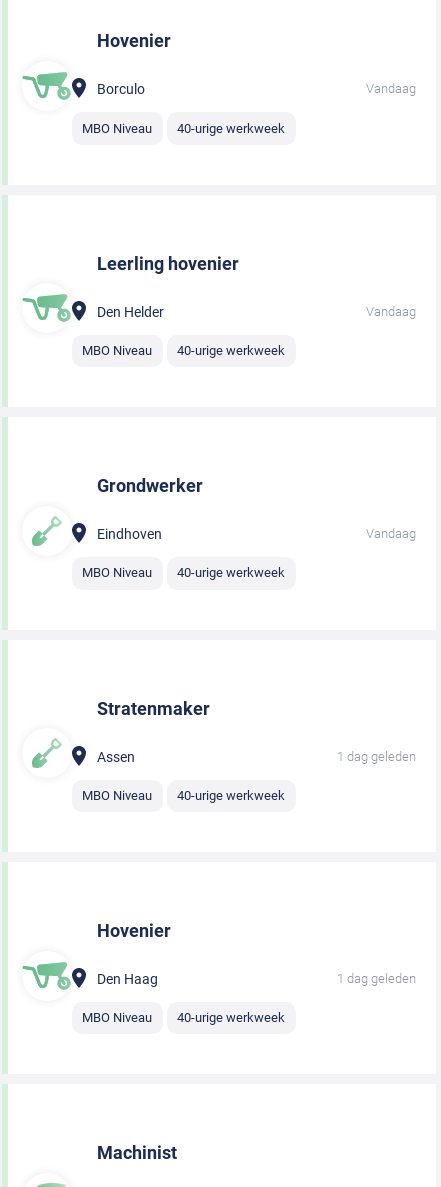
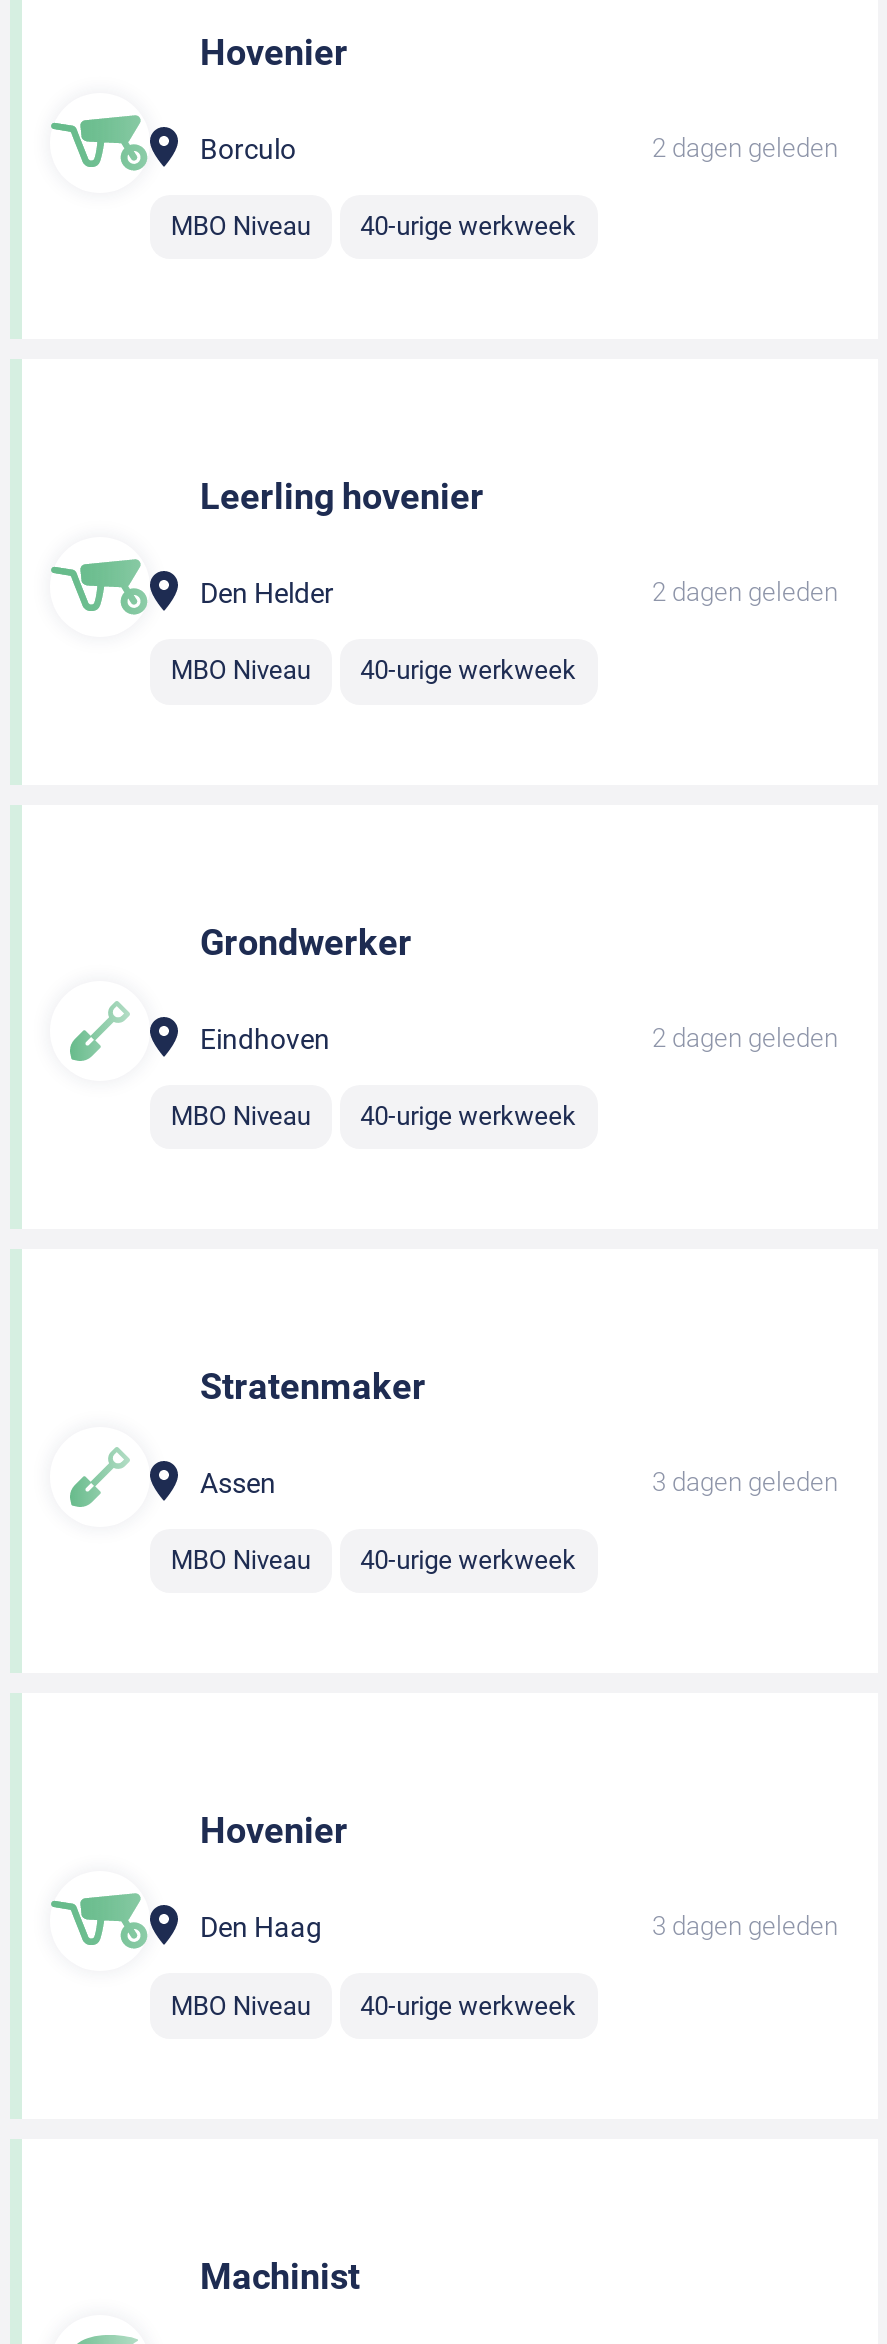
[366,81,416,96] Vandaag -> [652,133,838,163] 2 dagen geleden
[366,304,416,319] Vandaag -> [652,578,838,608] 2 dagen geleden
[366,526,416,541] Vandaag -> [652,1022,838,1052] 2 dagen geleden
[337,748,416,763] 1 dag geleden -> [652,1467,838,1497] 3 dagen geleden
[337,971,416,986] 1 dag geleden -> [652,1912,838,1942] 3 dagen geleden

